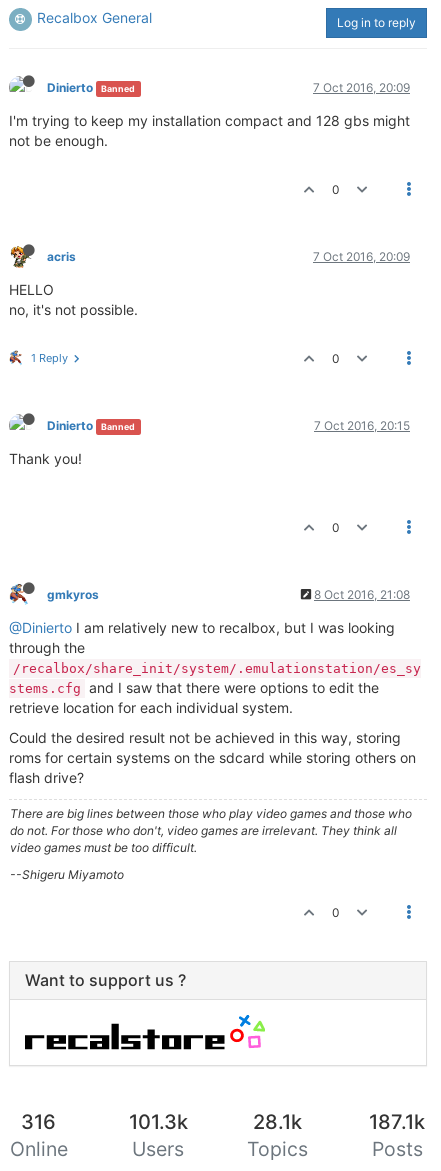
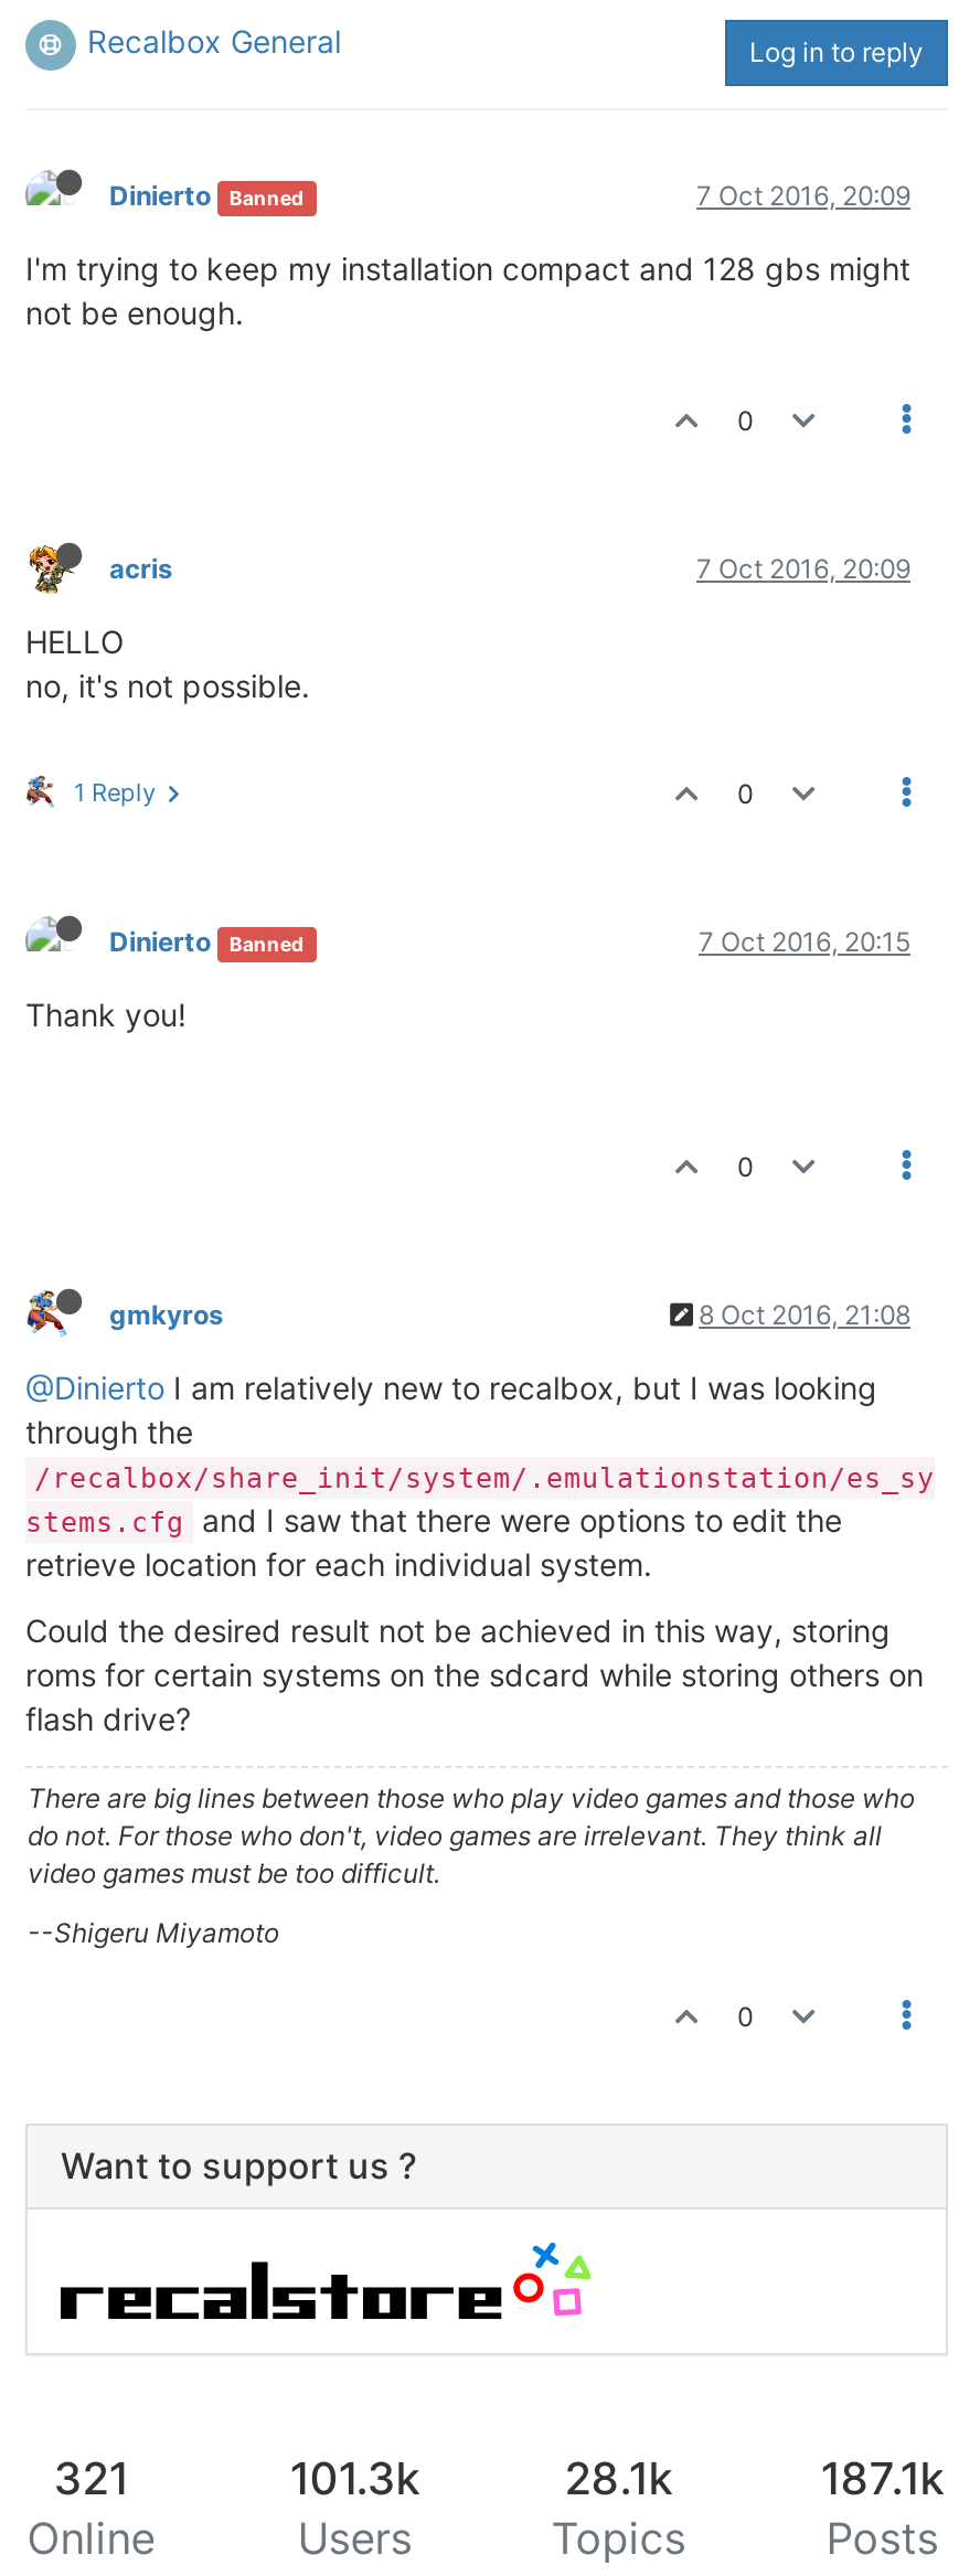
[21,1110,56,1134] 316 -> [54,2453,129,2506] 321

